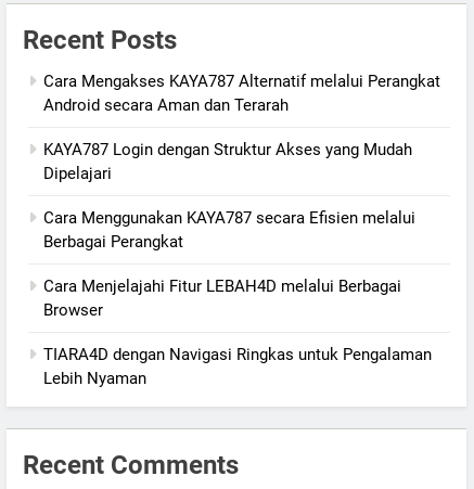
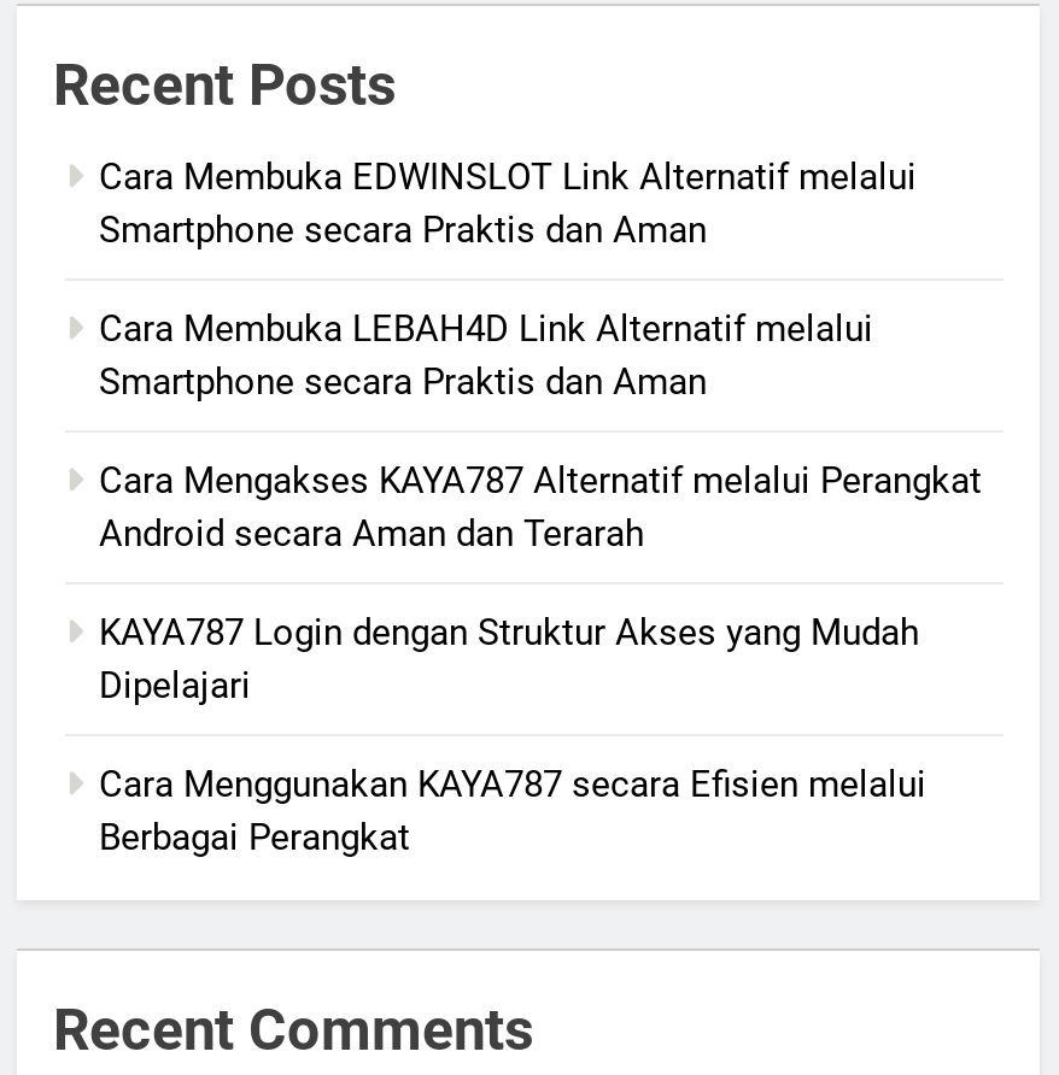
none -> [99,156,917,404] Cara Membuka EDWINSLOT Link Alternatif melalui | Smartphone secara Praktis dan Aman | Cara Membuka LEBAH4D Link Alternatif melalui | Smartphone secara Praktis dan Aman
moved [43,72,440,252] -> [99,460,982,860]: Cara Mengakses KAYA787 Alternatif melalui Perangkat | Android secara Aman dan Terarah | KAYA787 Login dengan Struktur Akses yang Mudah | Dipelajari | Cara Menggunakan KAYA787 secara Efisien melalui | Berbagai Perangkat
[43,277,432,388] Cara Menjelajahi Fitur LEBAH4D melalui Berbagai | Browser | TIARA4D dengan Navigasi Ringkas untuk Pengalaman | Lebih Nyaman -> none

